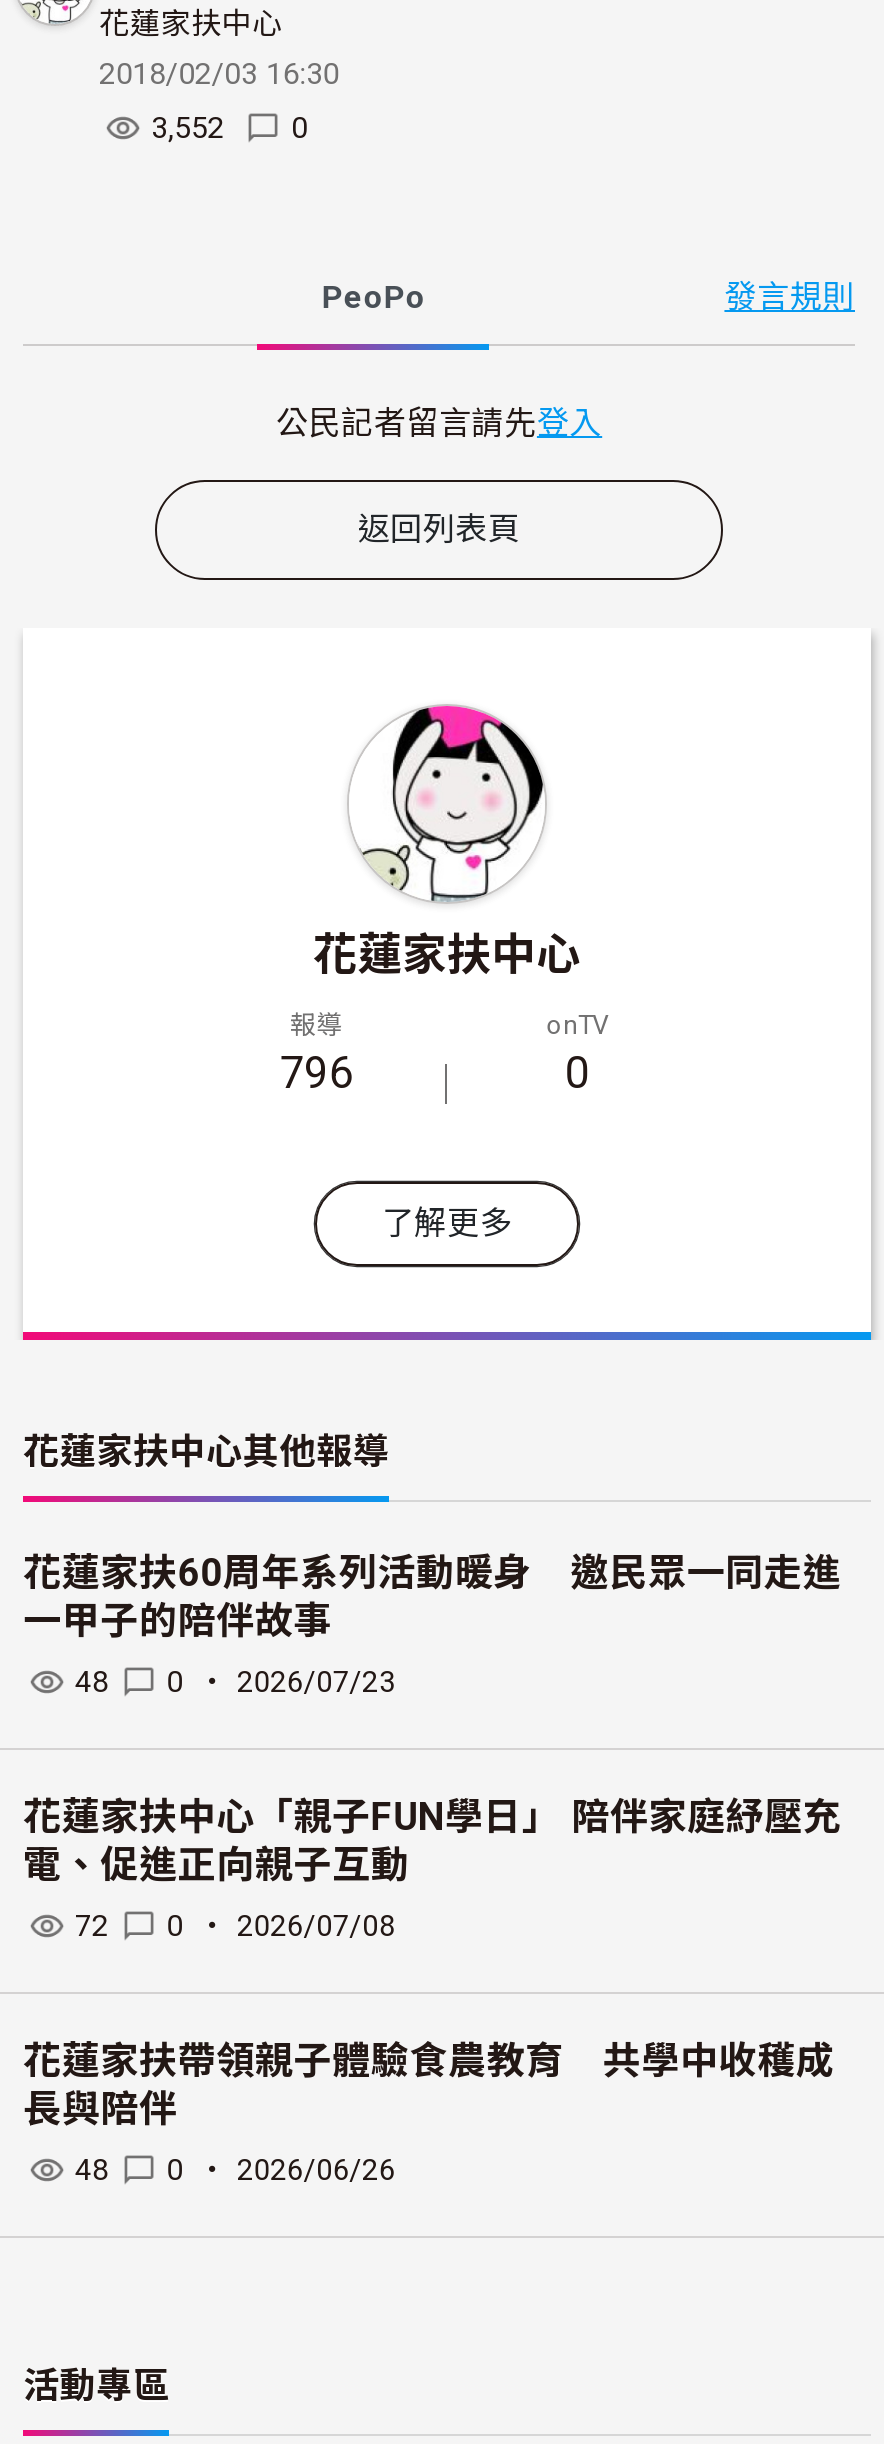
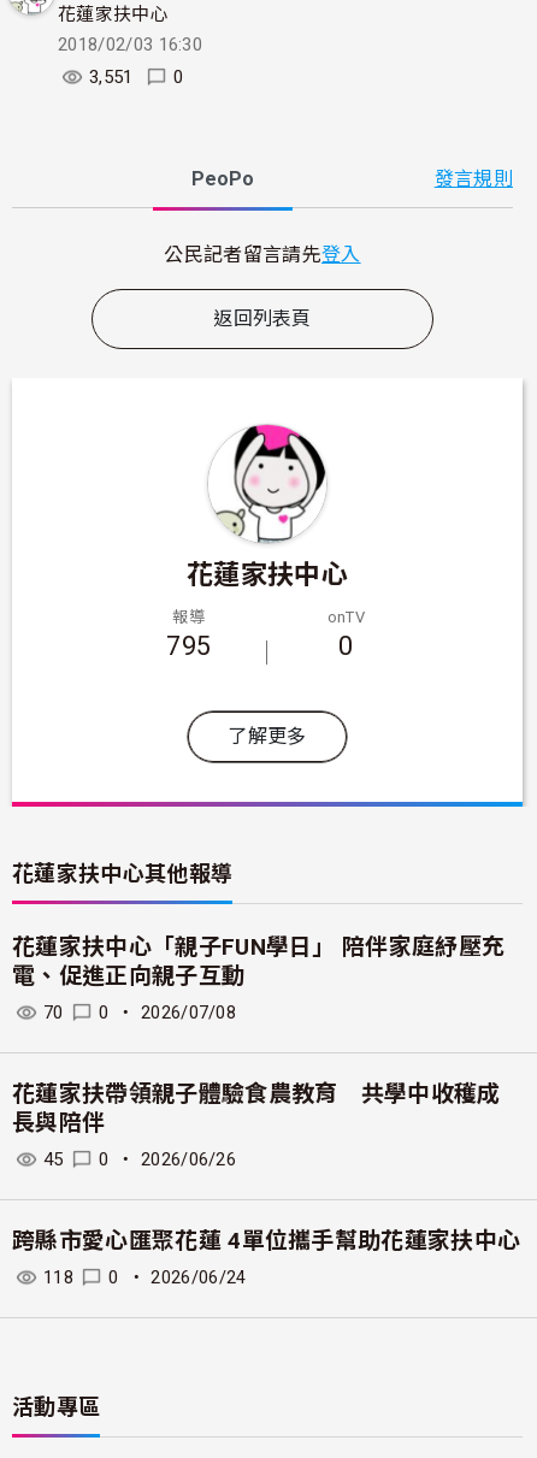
[151,111,308,147] 3,552 0 -> [89,67,183,88] 3,551 0
[279,1047,353,1097] 796 -> [166,631,211,661] 795
[23,1551,841,1701] 花蓮家扶60周年系列活動暖身 邀民眾一同走進 | 一甲子的陪伴故事 | 48 | 0 ・2026/07/23 -> none
moved [23,1795,842,2189] -> [12,934,505,1171]: 花蓮家扶中心「親子FUN學日」 陪伴家庭紓壓充 | 電、促進正向親子互動 | 0 ・2026/07/08 | 花蓮家扶帶領親子體驗食農教育 共學中收穫成 | 長與陪伴 | 0 ・2026/06/26
[75,1909,395,1945] 72 0 ・2026/07/08 -> [43,1002,236,1024] 70 0 ・2026/07/08
[75,2153,395,2189] 48 0 ・2026/06/26 -> [43,1149,236,1171] 45 0 ・2026/06/26
none -> [12,1227,521,1289] 跨縣市愛心匯聚花蓮 4單位攜手幫助花蓮家扶中心 | 118 | 0 ・2026/06/24

